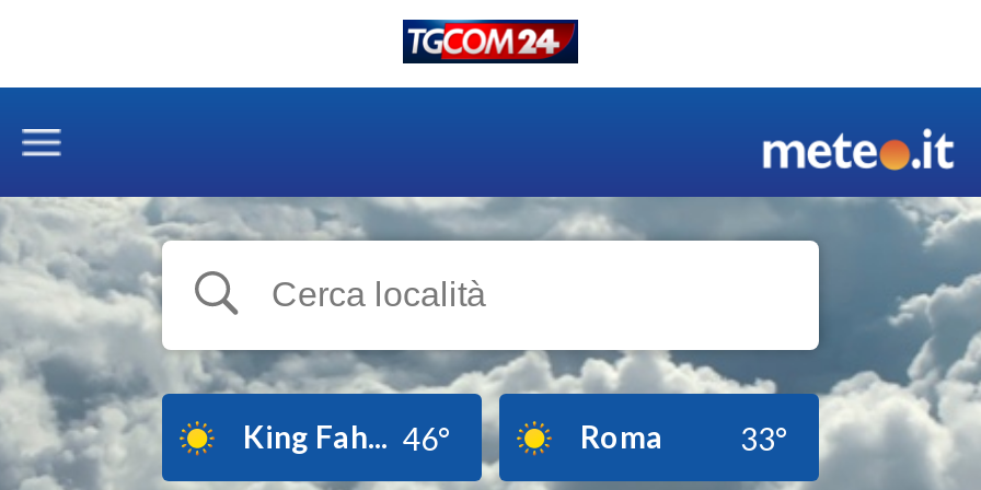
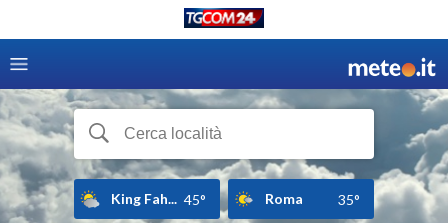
[243,417,451,456] King Fah... 46° -> [111,189,206,207] King Fah... 45°
[740,419,788,456] 33° -> [338,190,360,207] 35°

